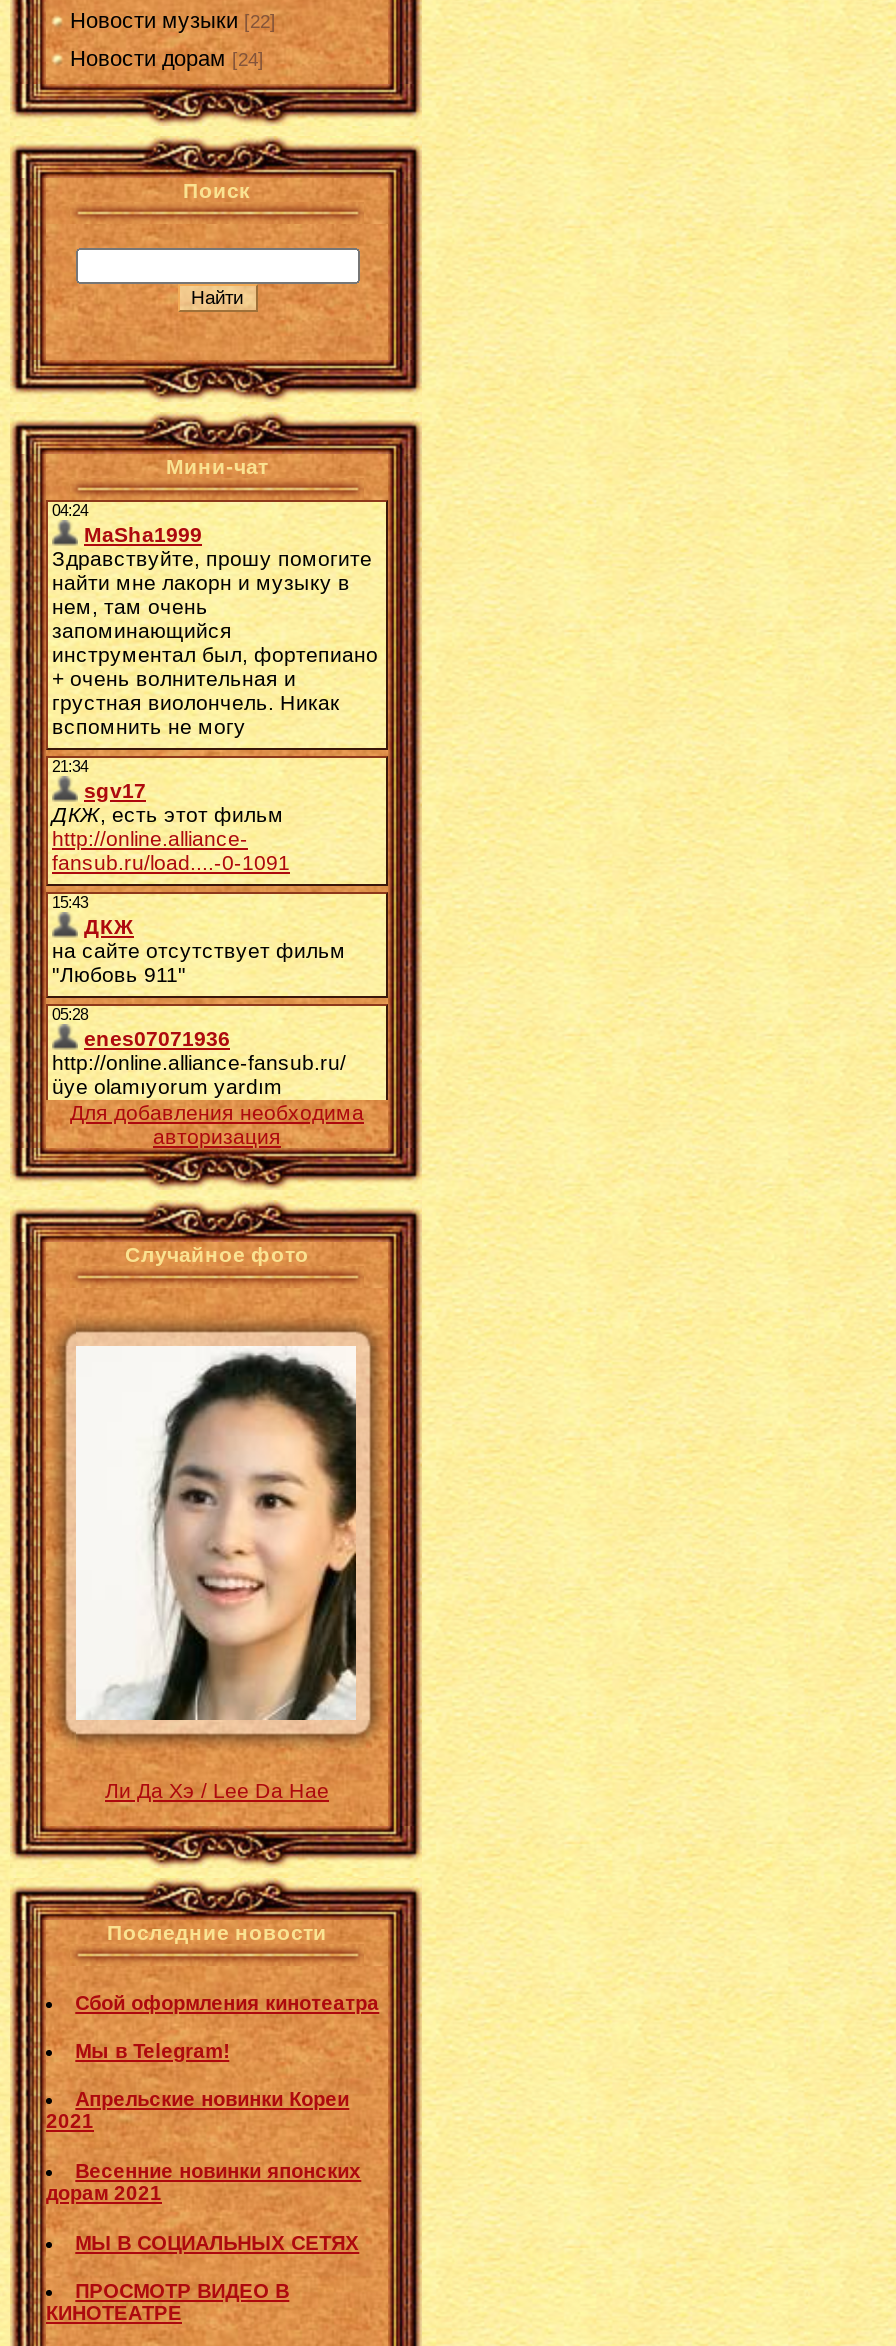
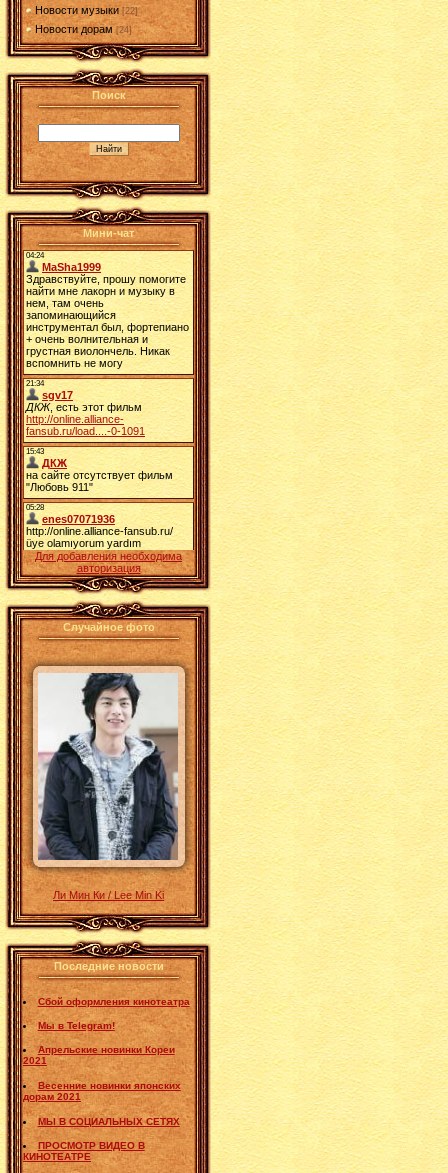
[76,1344,358,1802] [image] | Ли Да Хэ / Lee Da Hae -> [37,672,179,901] [image] | Ли Мин Ки / Lee Min Ki

